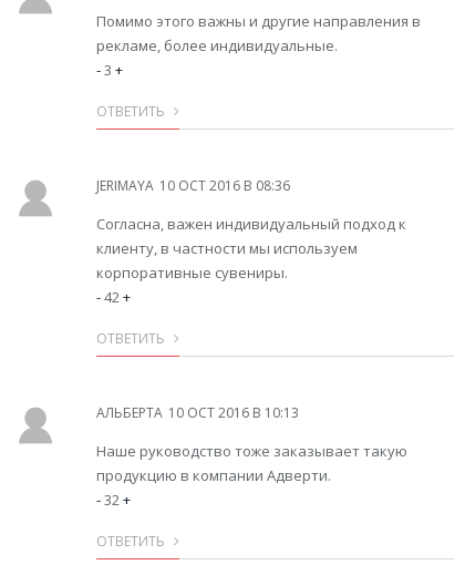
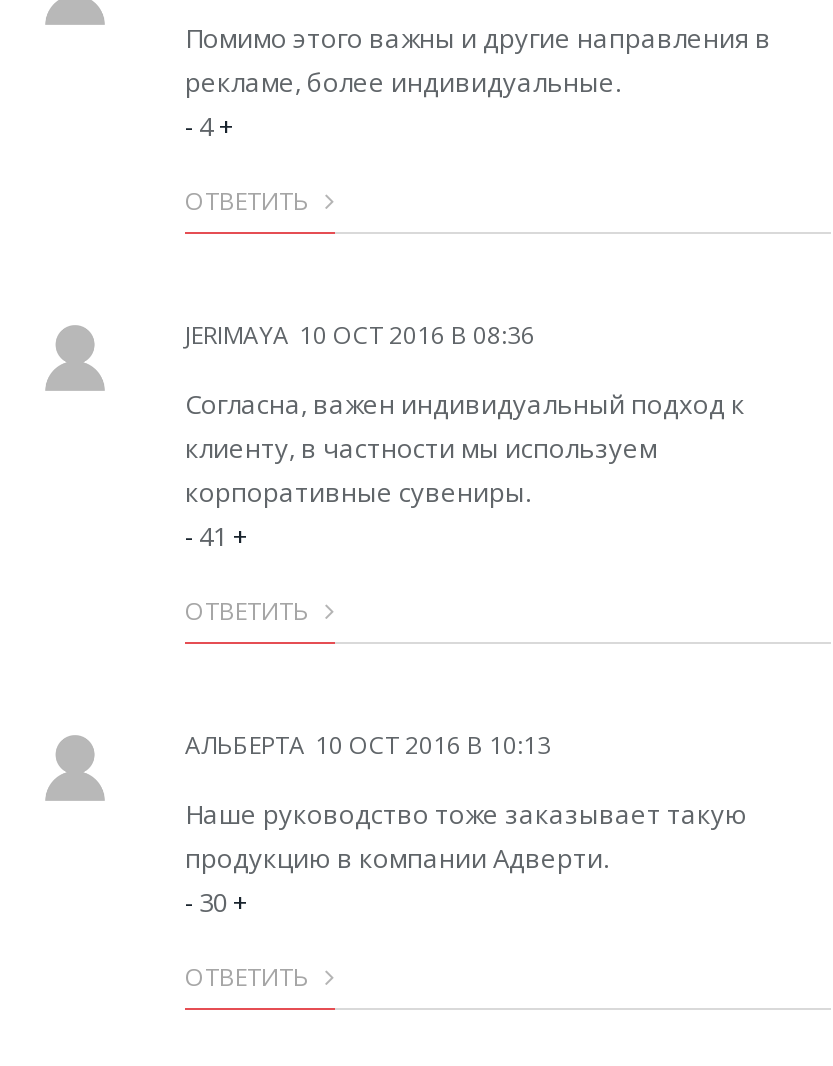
[96,60,123,80] - 3 + -> [185,109,233,145] - 4 +
[96,287,131,307] - 42 + -> [185,519,247,555] - 41 +
[96,490,131,510] - 32 + -> [185,885,247,921] - 30 +

